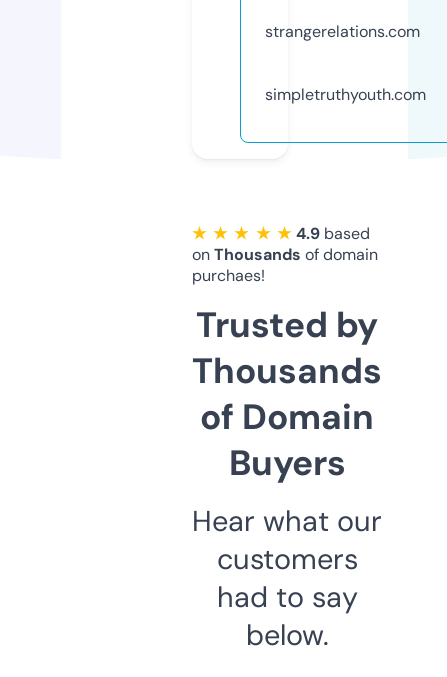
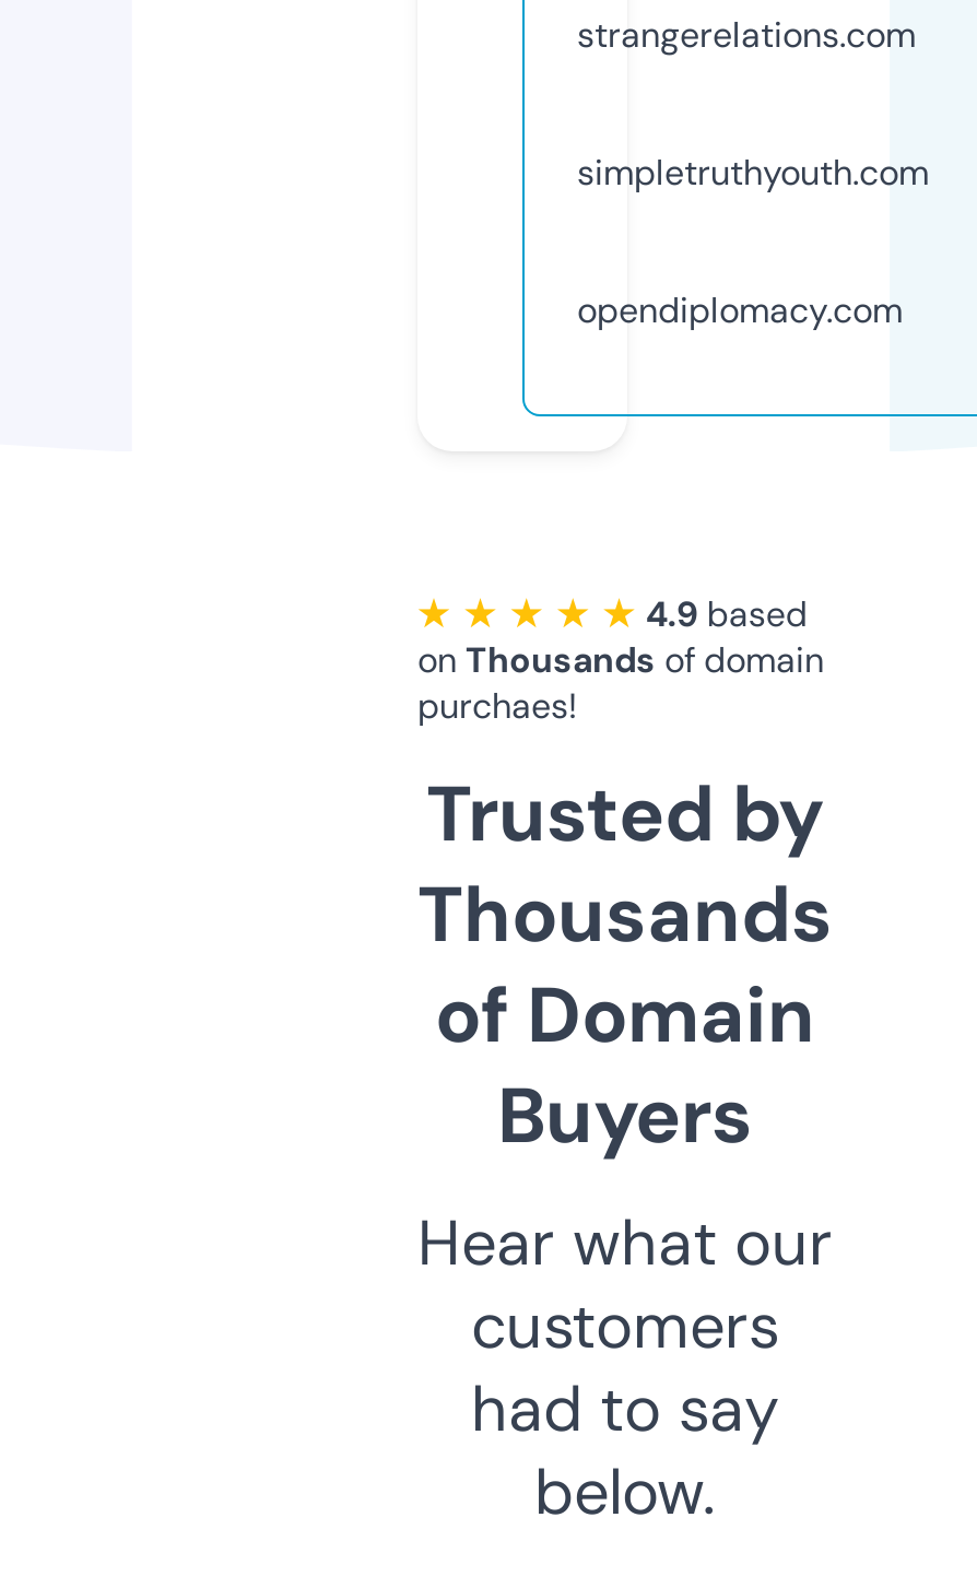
none -> [577,287,903,333] opendiplomacy.com

